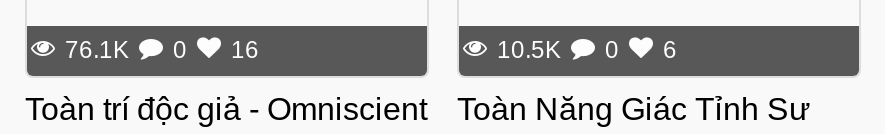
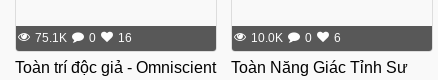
[65,36,259,64] 76.1K 0 16 -> [35,31,132,45] 75.1K 0 16
[497,36,677,64] 10.5K 0 6 -> [251,31,341,45] 10.0K 0 6

